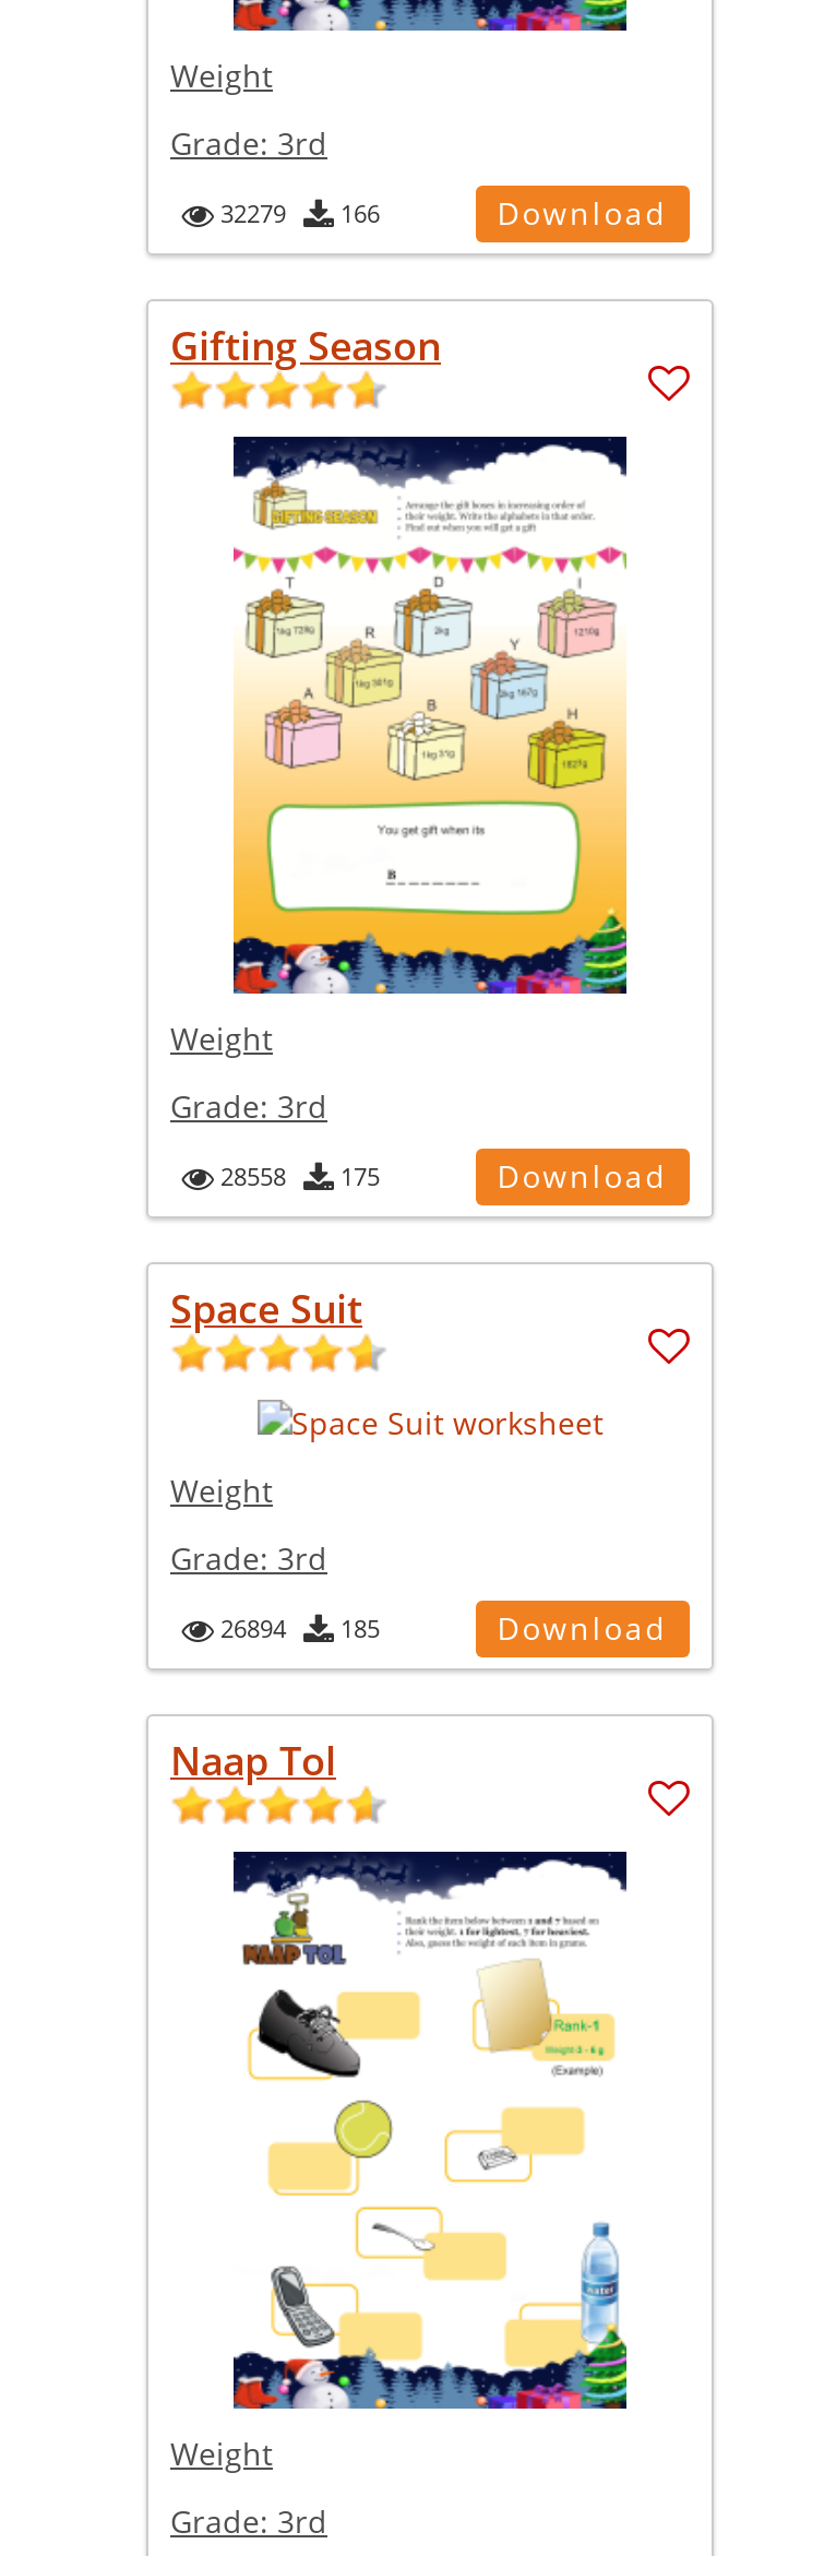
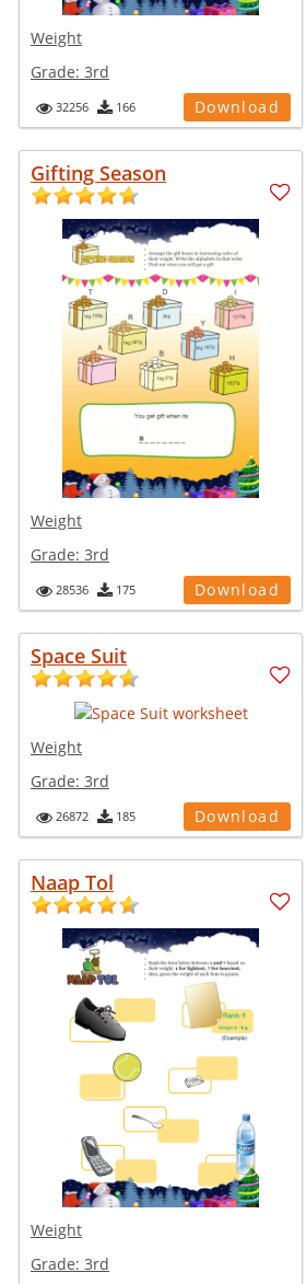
[220,196,380,229] 32279 166 -> [56,98,136,115] 32256 166
[220,1159,380,1192] 28558 175 -> [56,581,136,597] 28536 175
[220,1611,380,1644] 26894 185 -> [56,808,136,824] 26872 185

